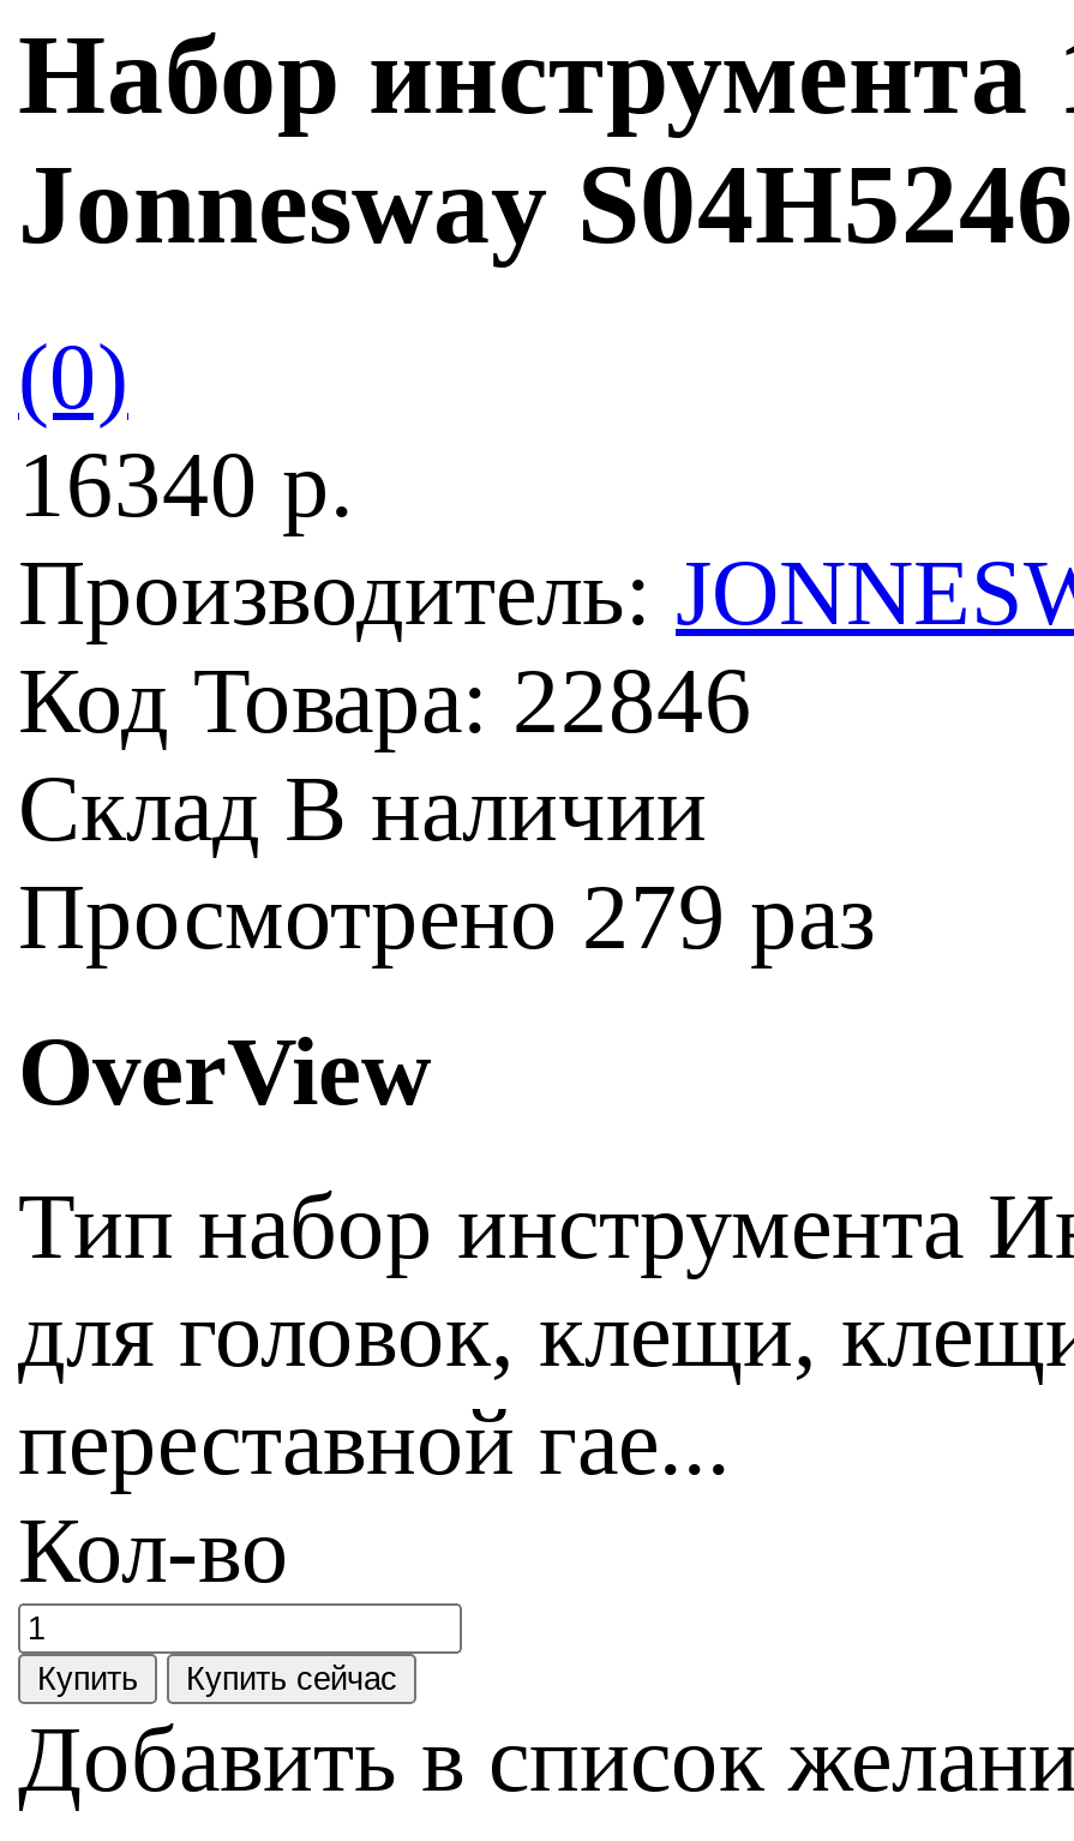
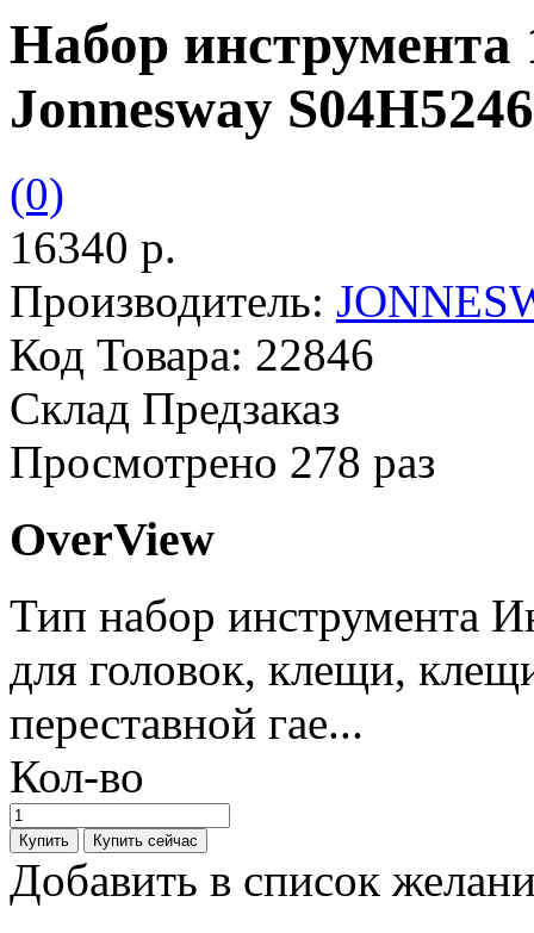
[18,756,875,967] Склад В наличии | Просмотрено 279 раз -> [10,382,435,487] Склад Предзаказ | Просмотрено 278 раз

